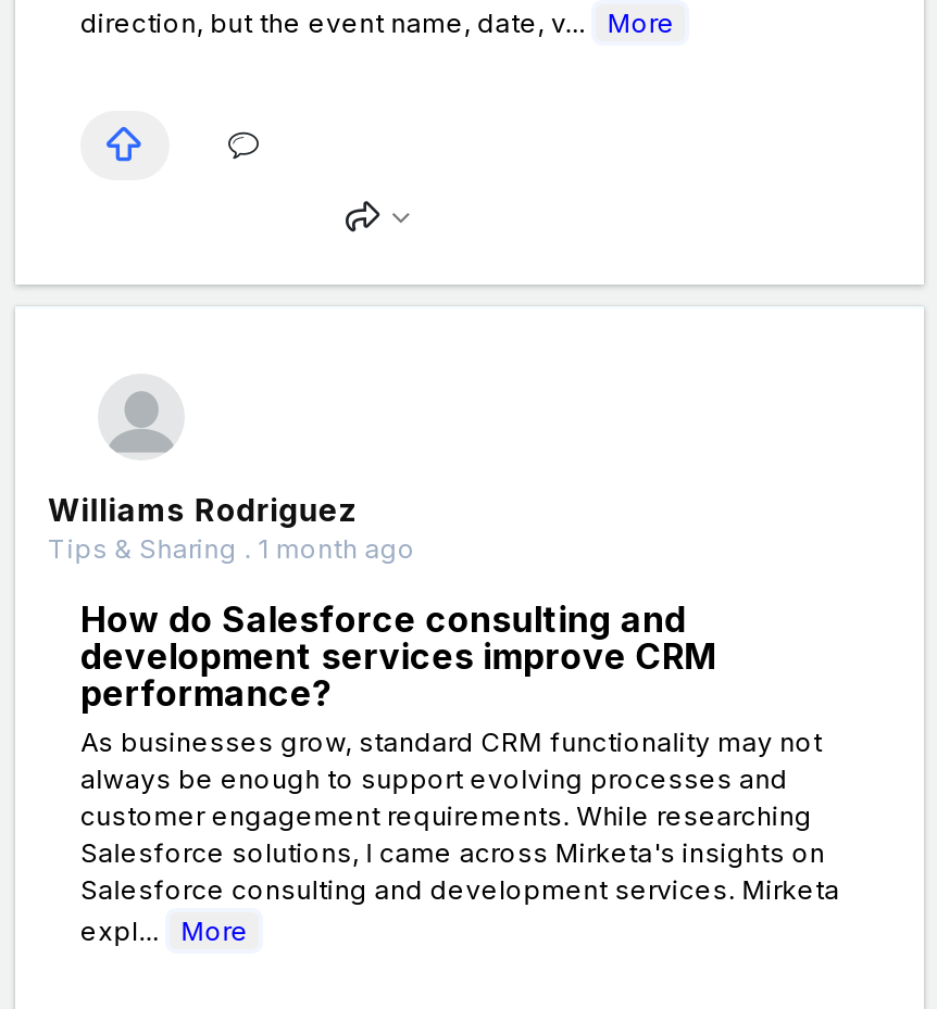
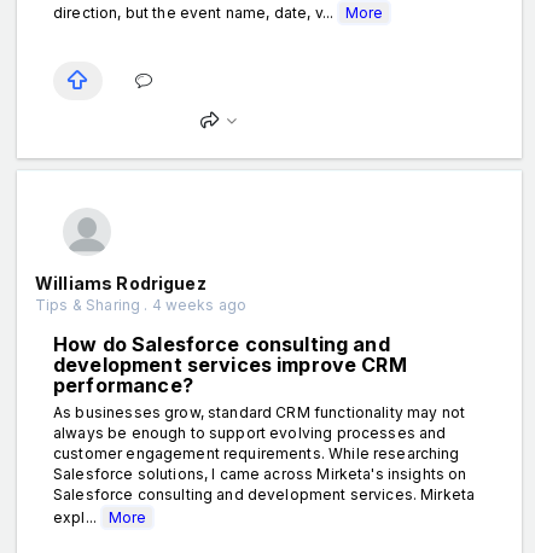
[48,532,416,564] Tips & Sharing . 1 month ago -> [35,296,247,314] Tips & Sharing . 4 weeks ago

